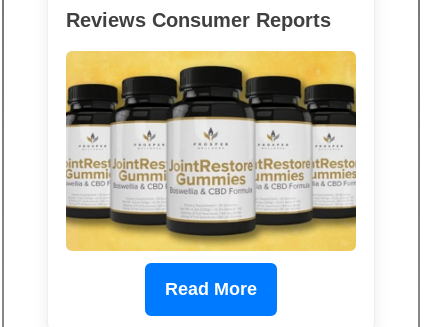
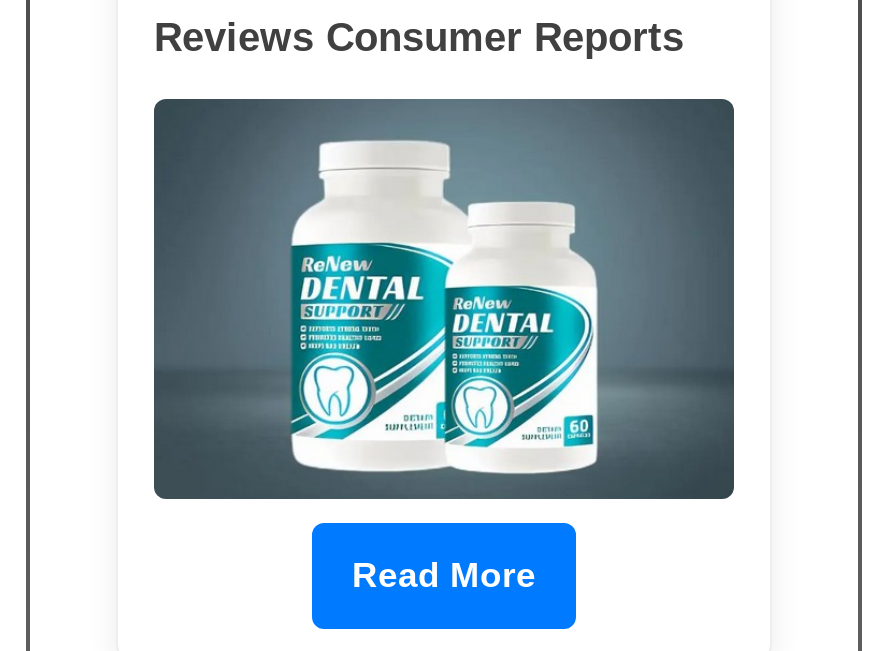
[65,50,357,252] [image] -> [152,97,736,501] [image]

